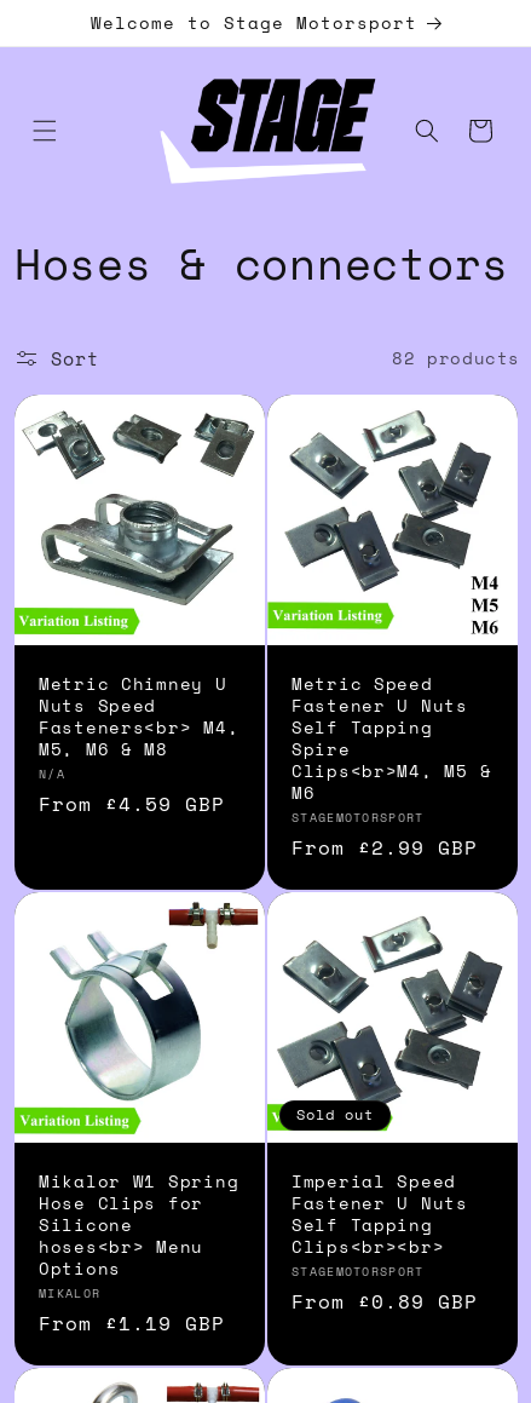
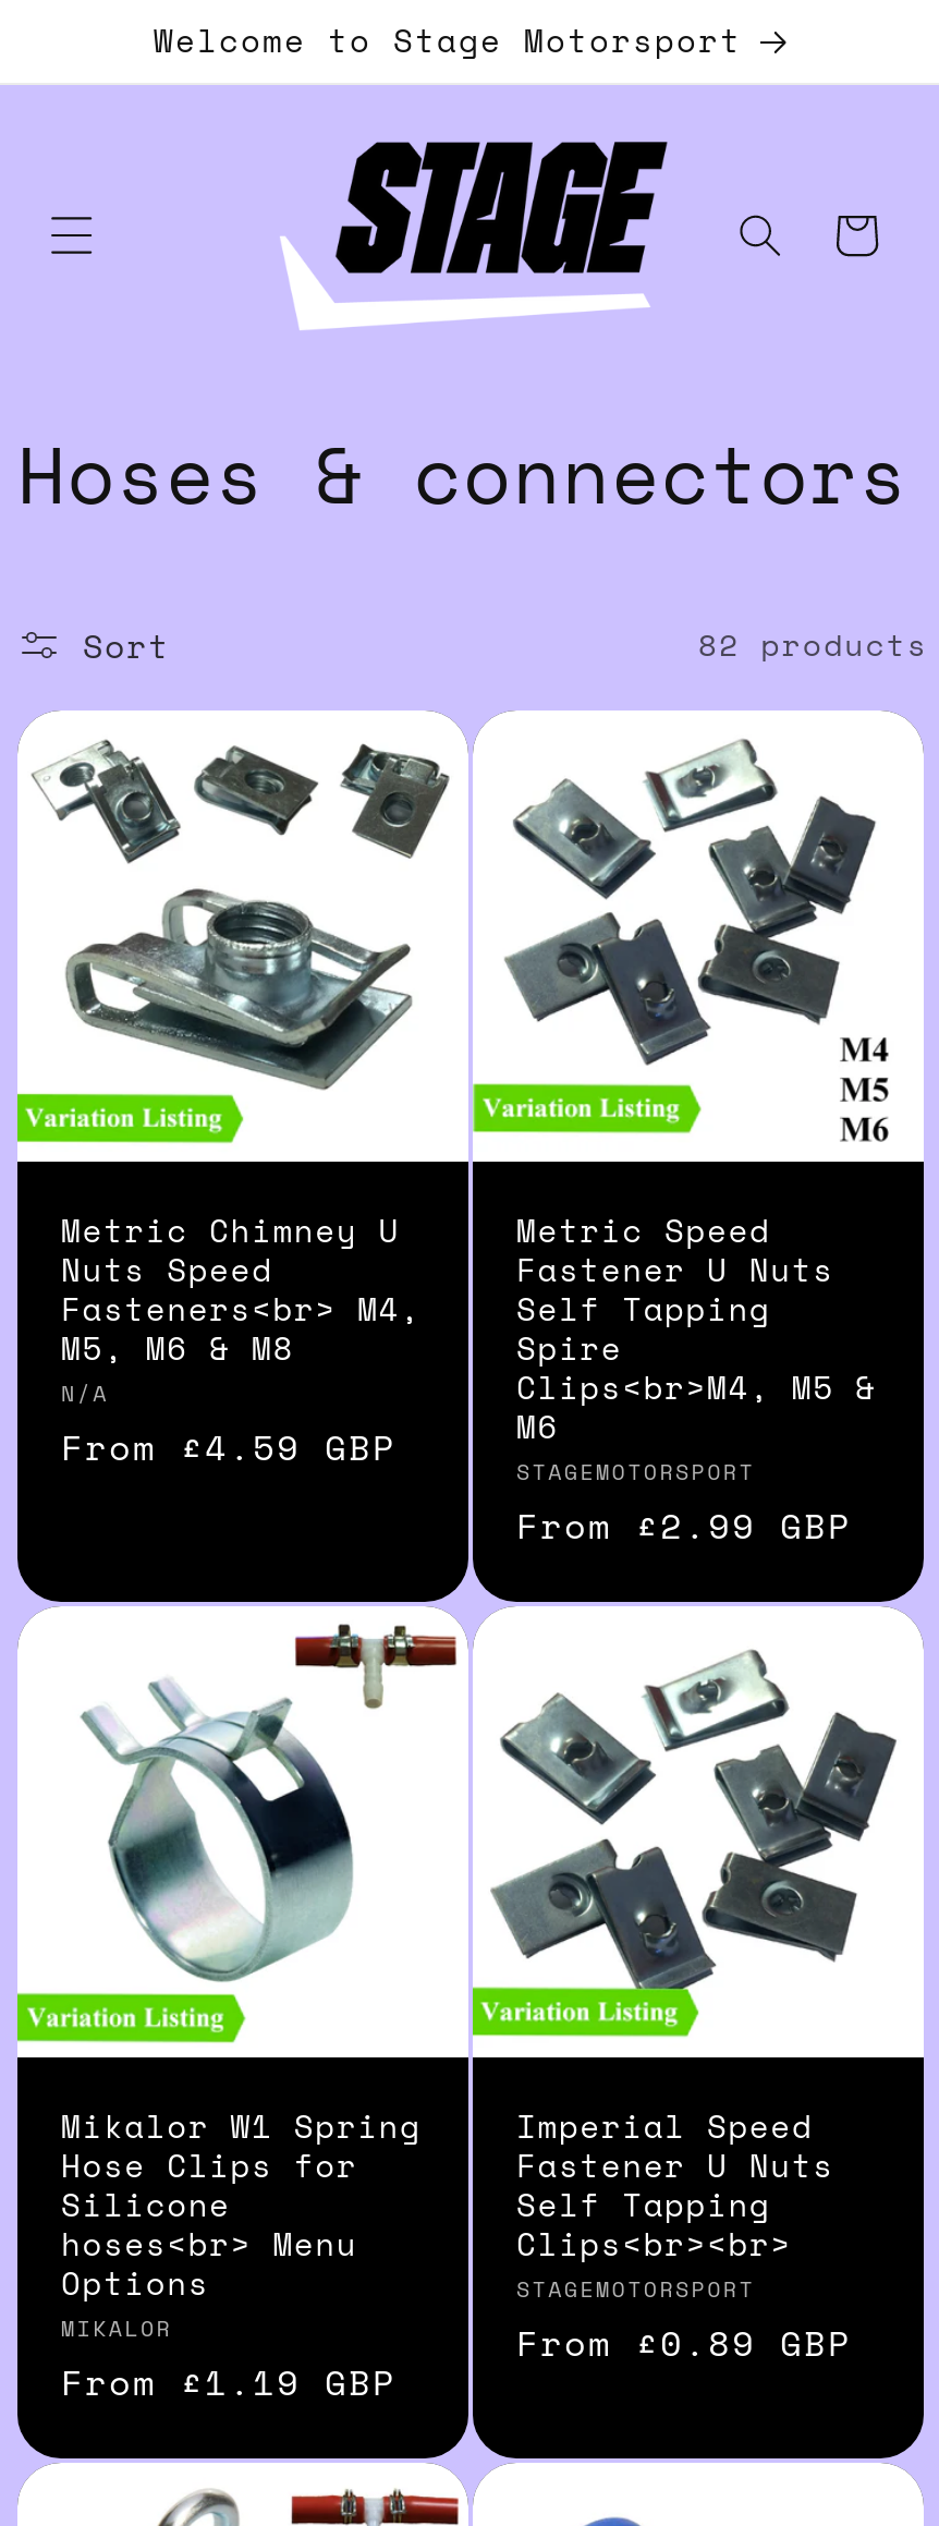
[296,1104,374,1124] Sold out -> none

